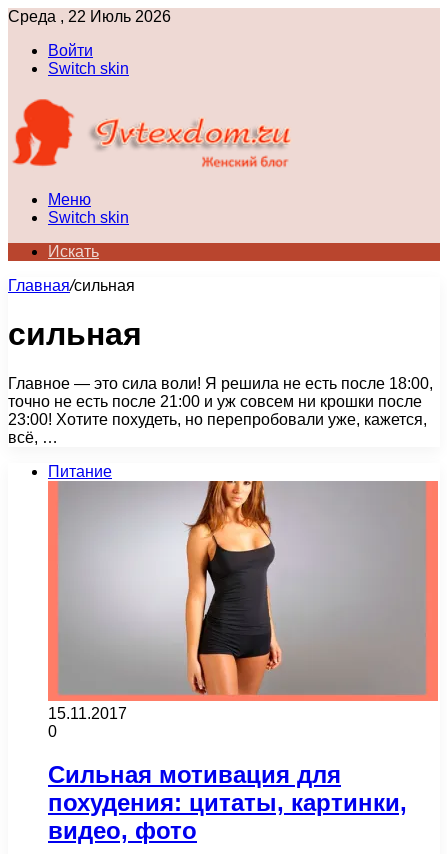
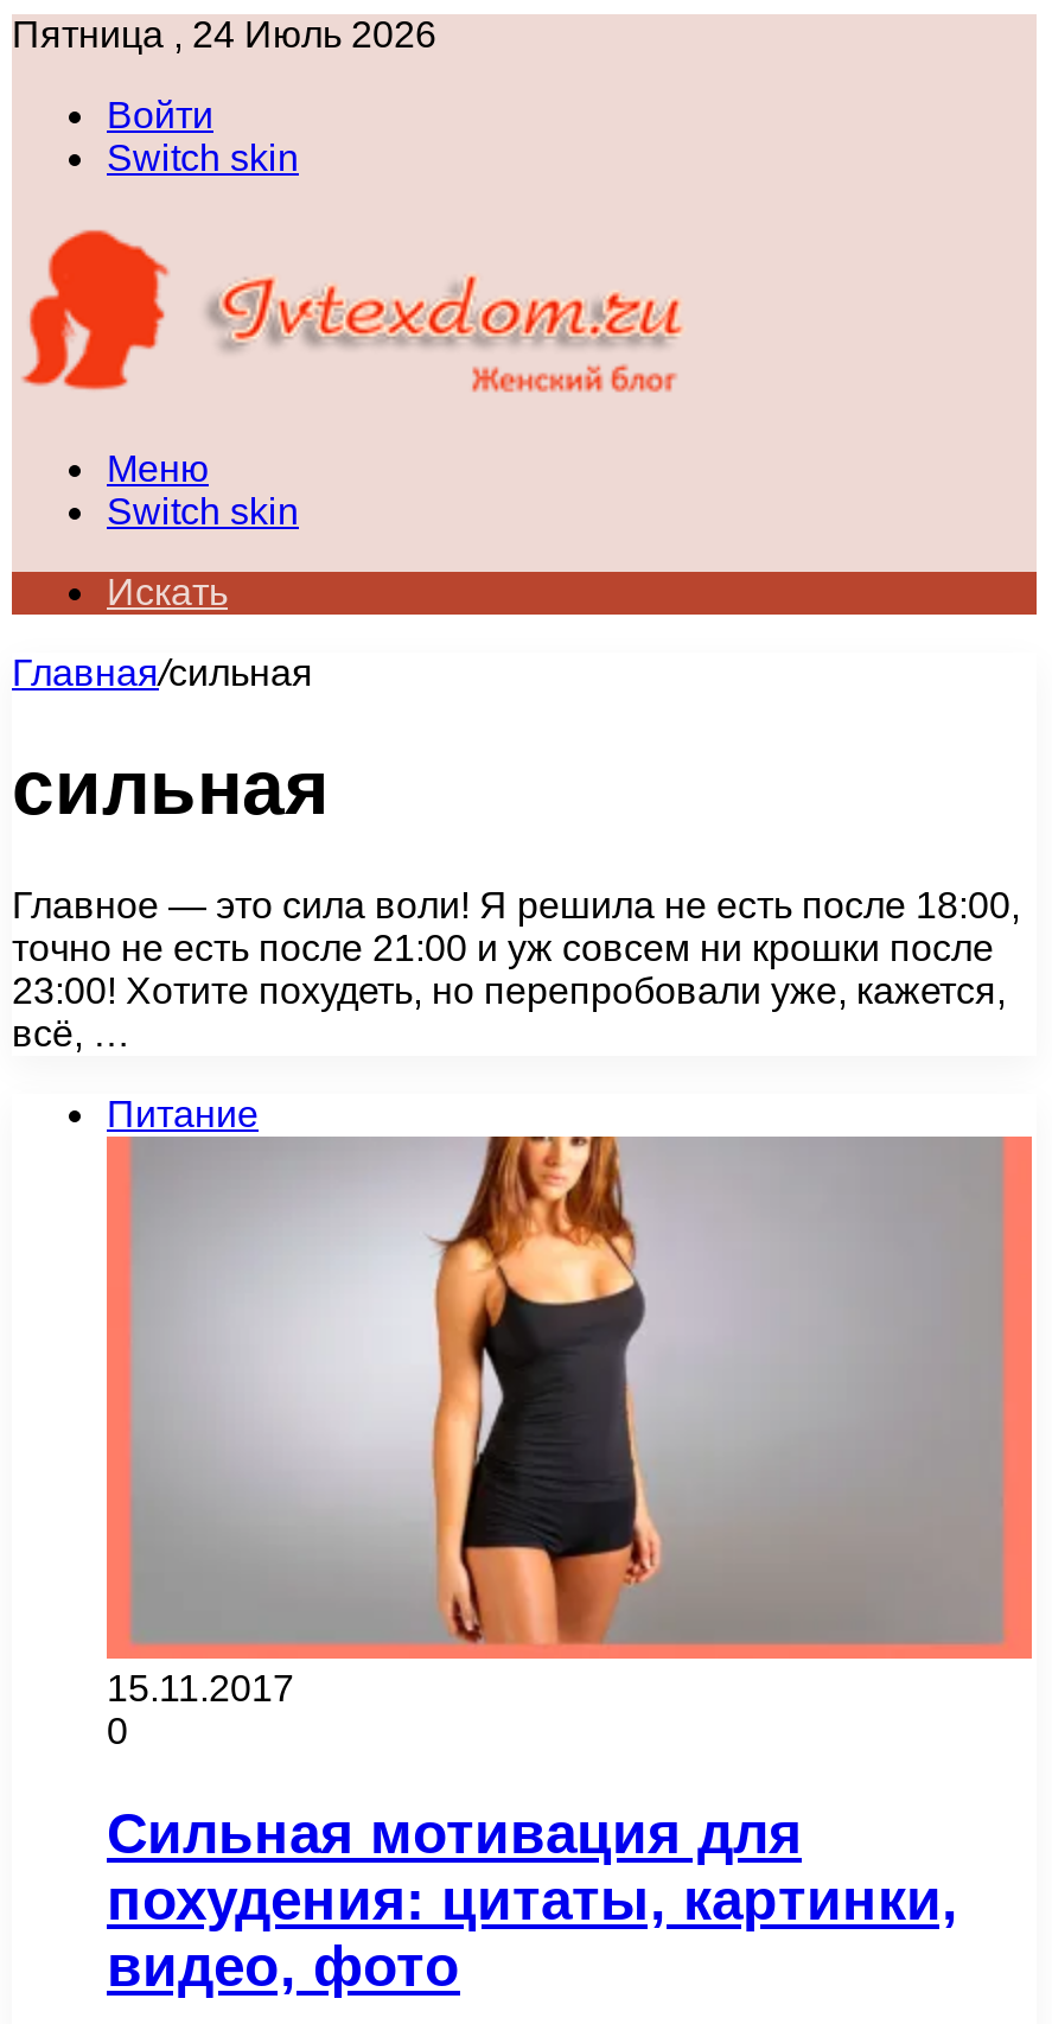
[8,8,171,25] Среда , 22 Июль 2026 -> [12,14,436,55] Пятница , 24 Июль 2026

